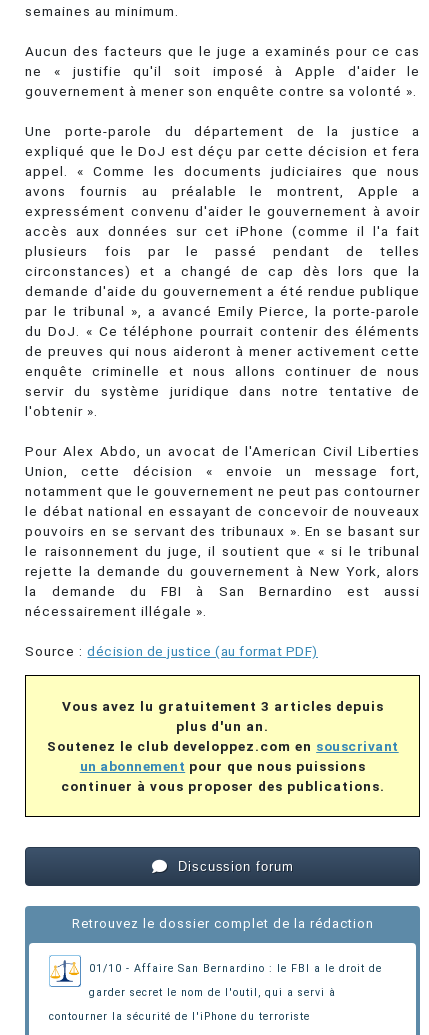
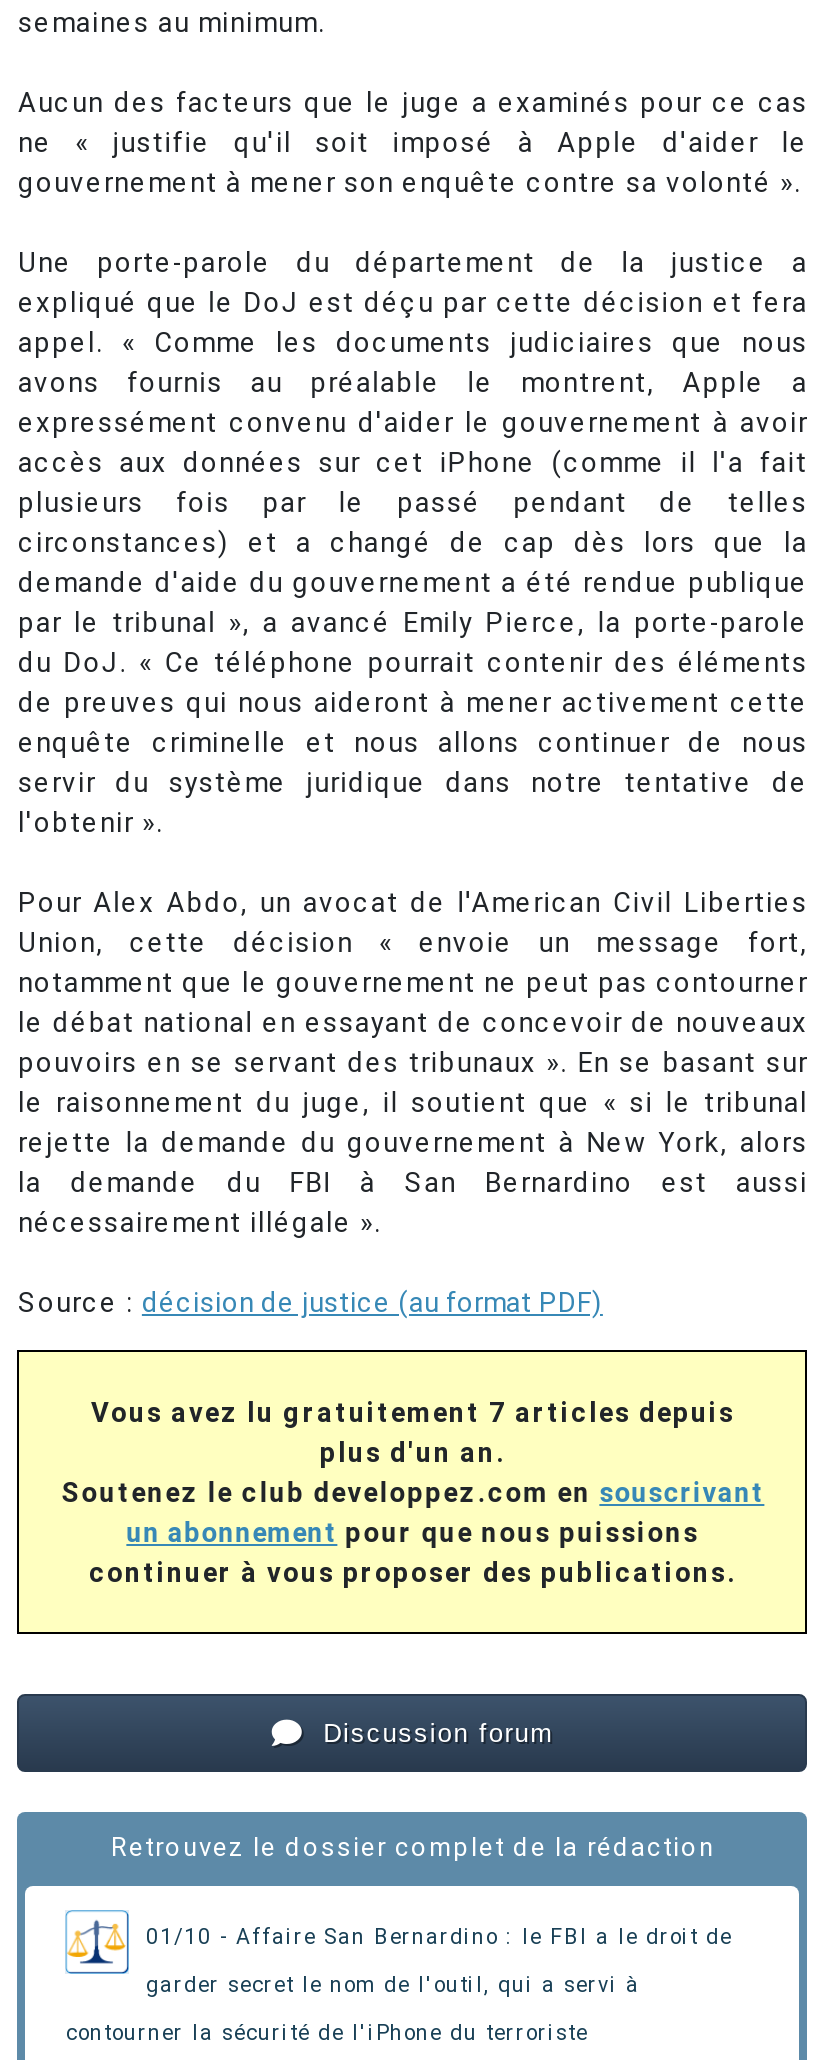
[62,698,384,714] Vous avez lu gratuitement 3 articles depuis -> [91,1396,735,1428] Vous avez lu gratuitement 7 articles depuis

